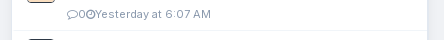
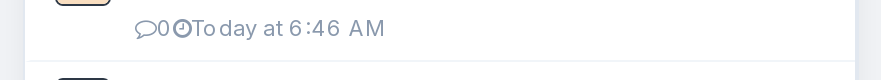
[95,7,211,21] Yesterday at 6:07 AM -> [191,14,385,42] Today at 6:46 AM

